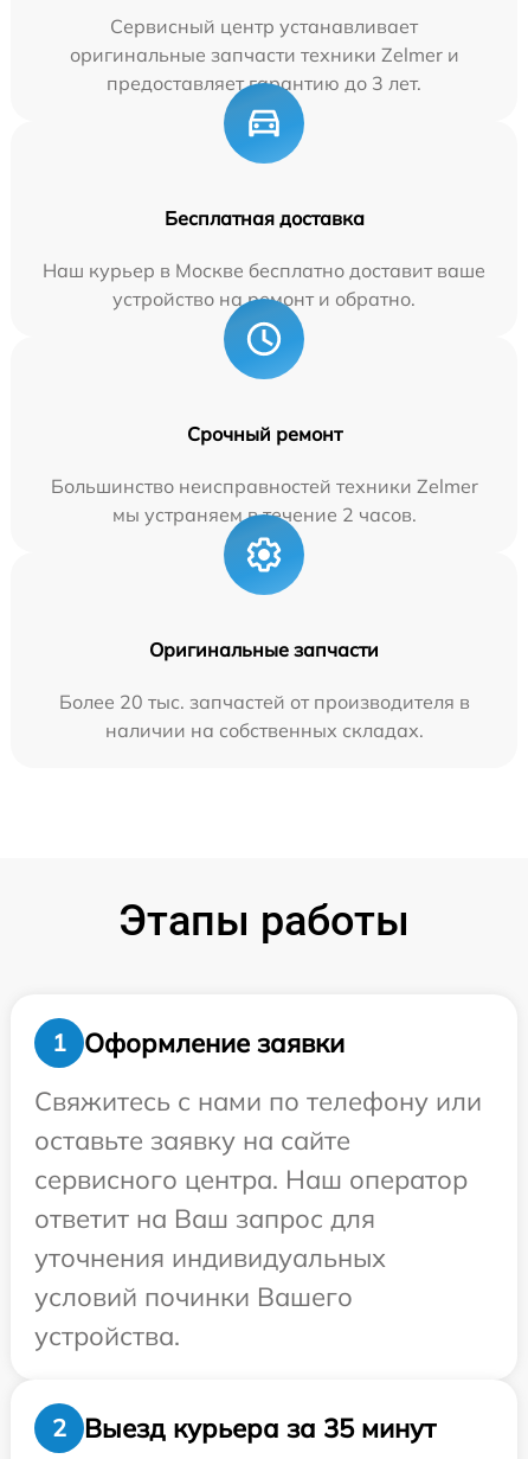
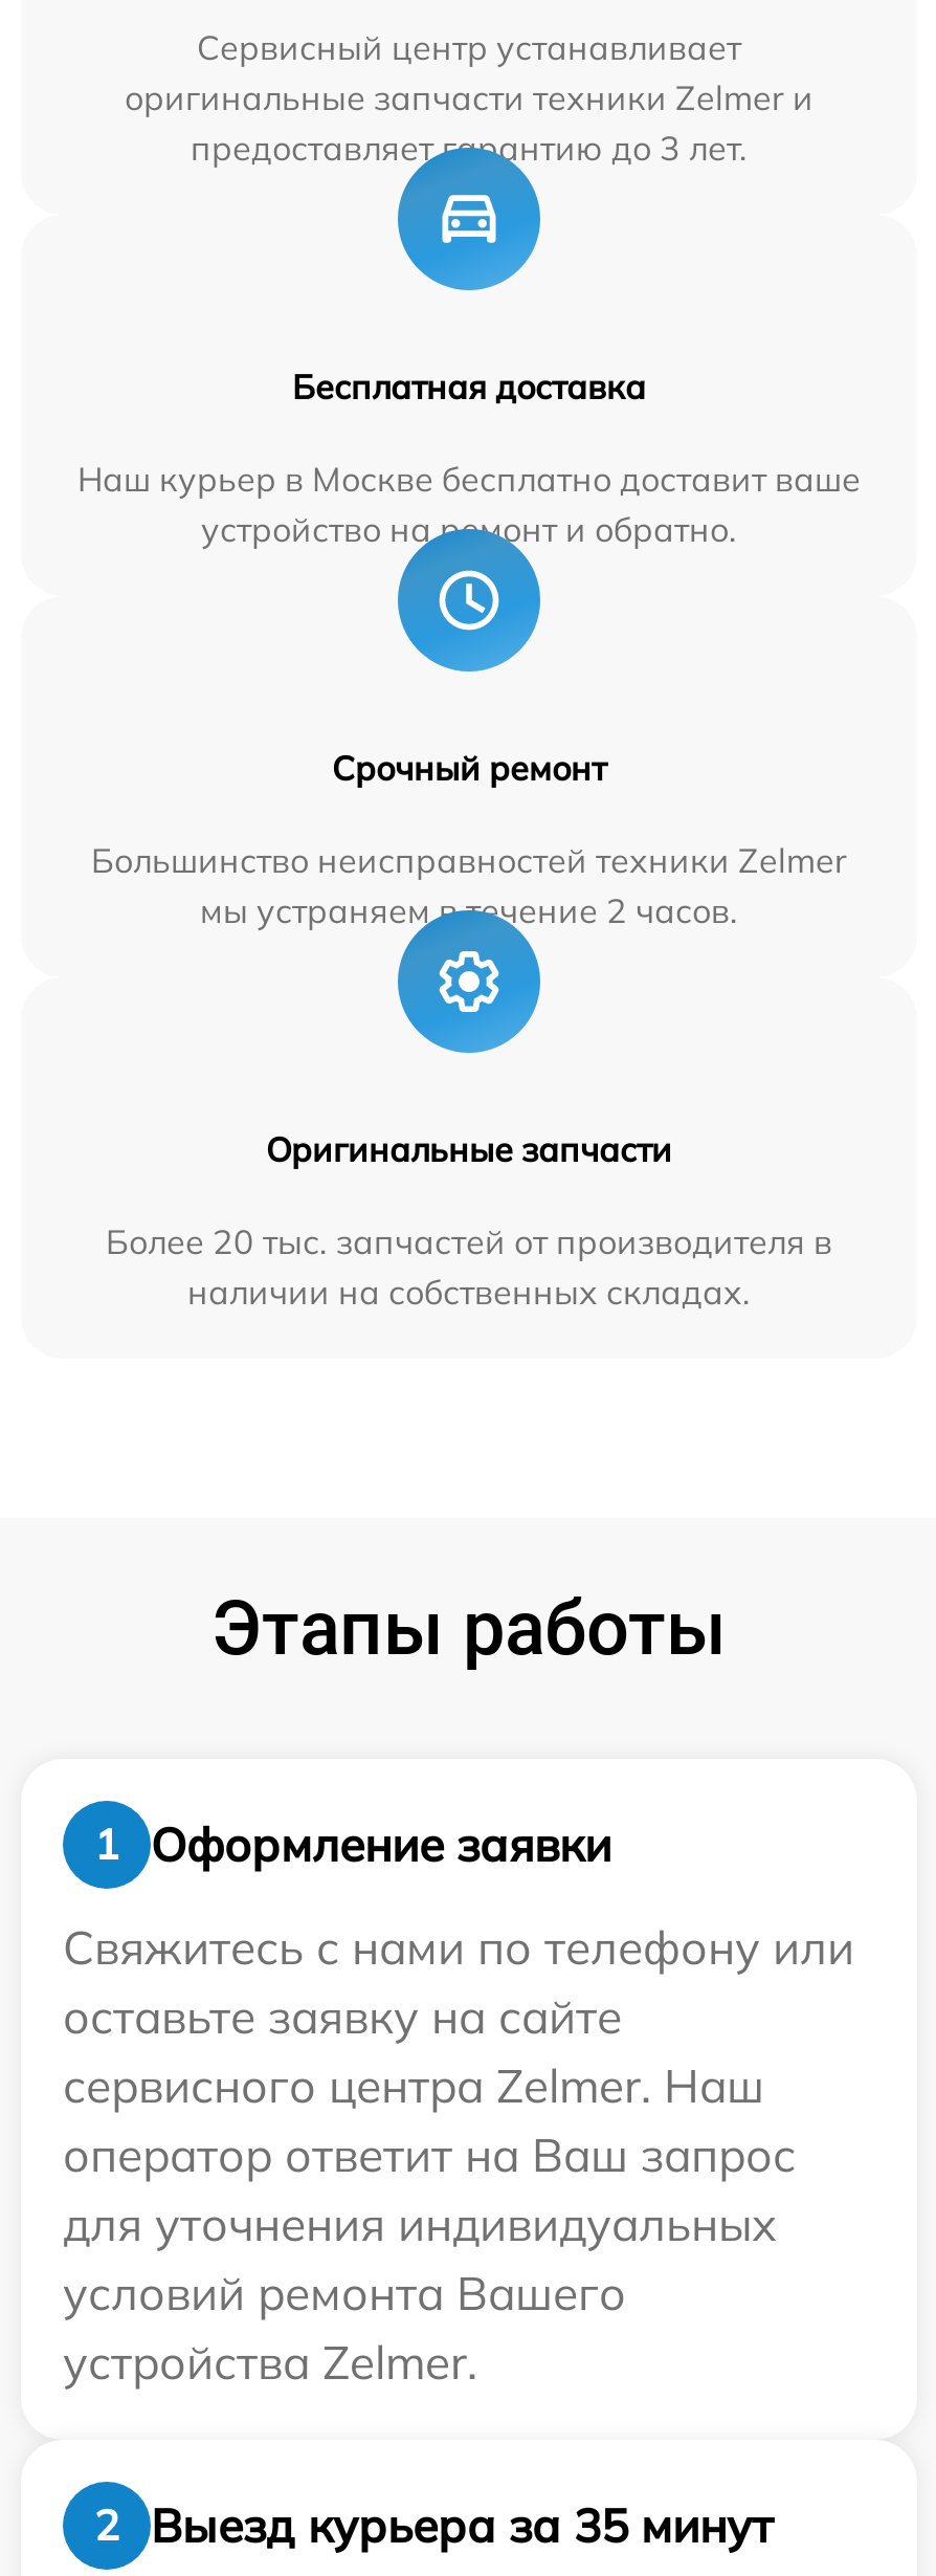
[34,1163,468,1352] сервисного центра. Наш оператор | ответит на Ваш запрос для | уточнения индивидуальных | условий починки Вашего | устройства. -> [63,2057,796,2392] сервисного центра Zelmer. Наш | оператор ответит на Ваш запрос | для уточнения индивидуальных | условий ремонта Вашего | устройства Zelmer.

